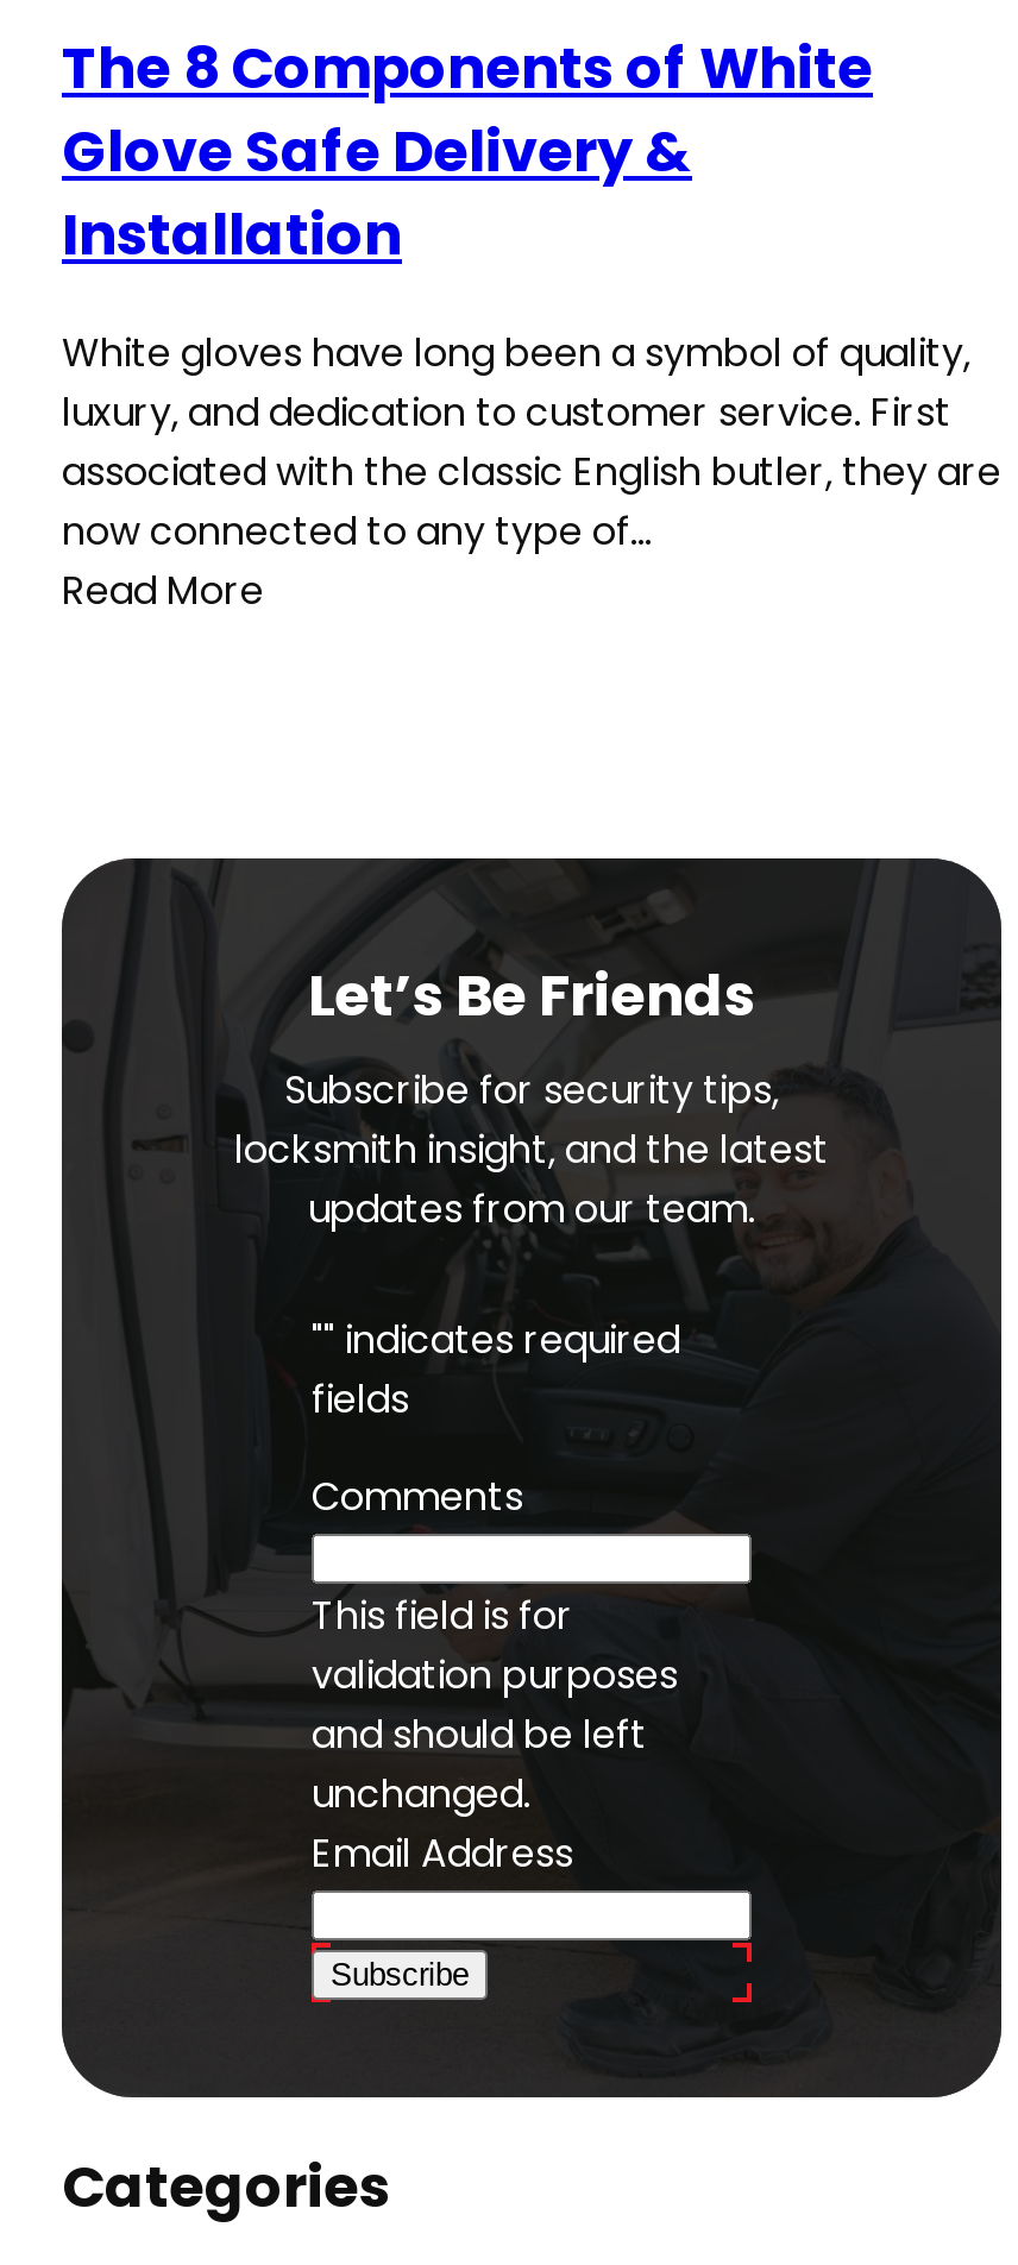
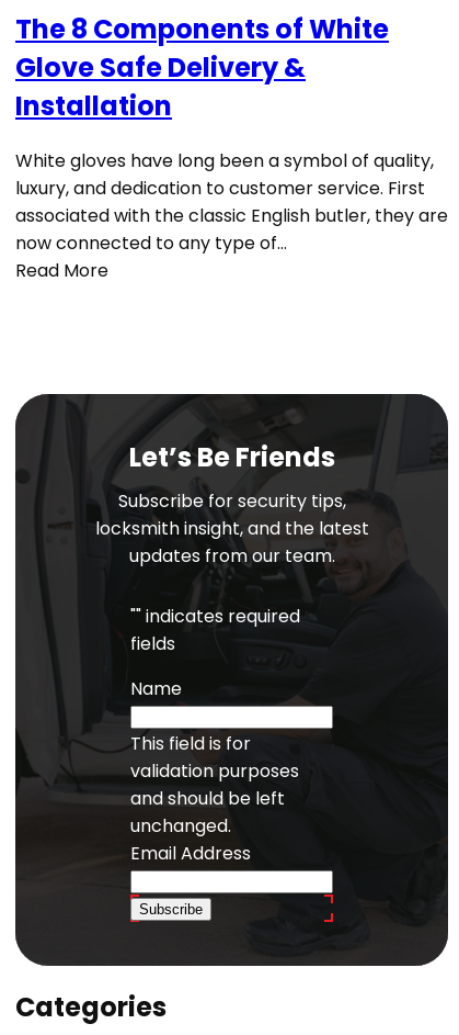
[312,1469,523,1524] Comments -> [130,676,182,701] Name

